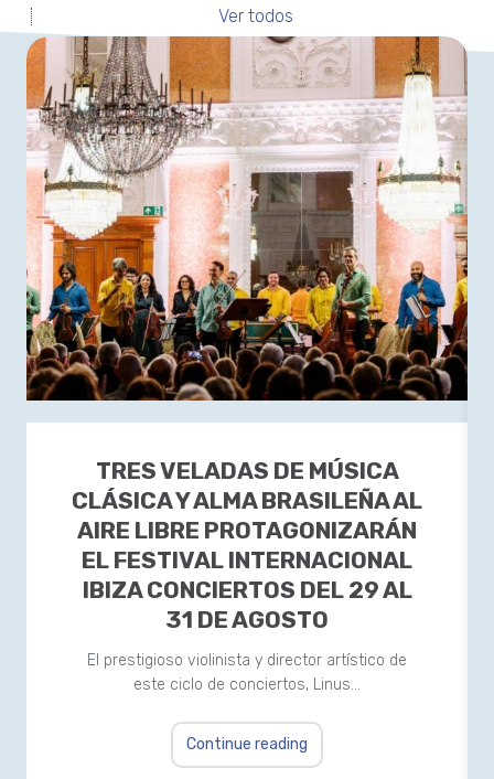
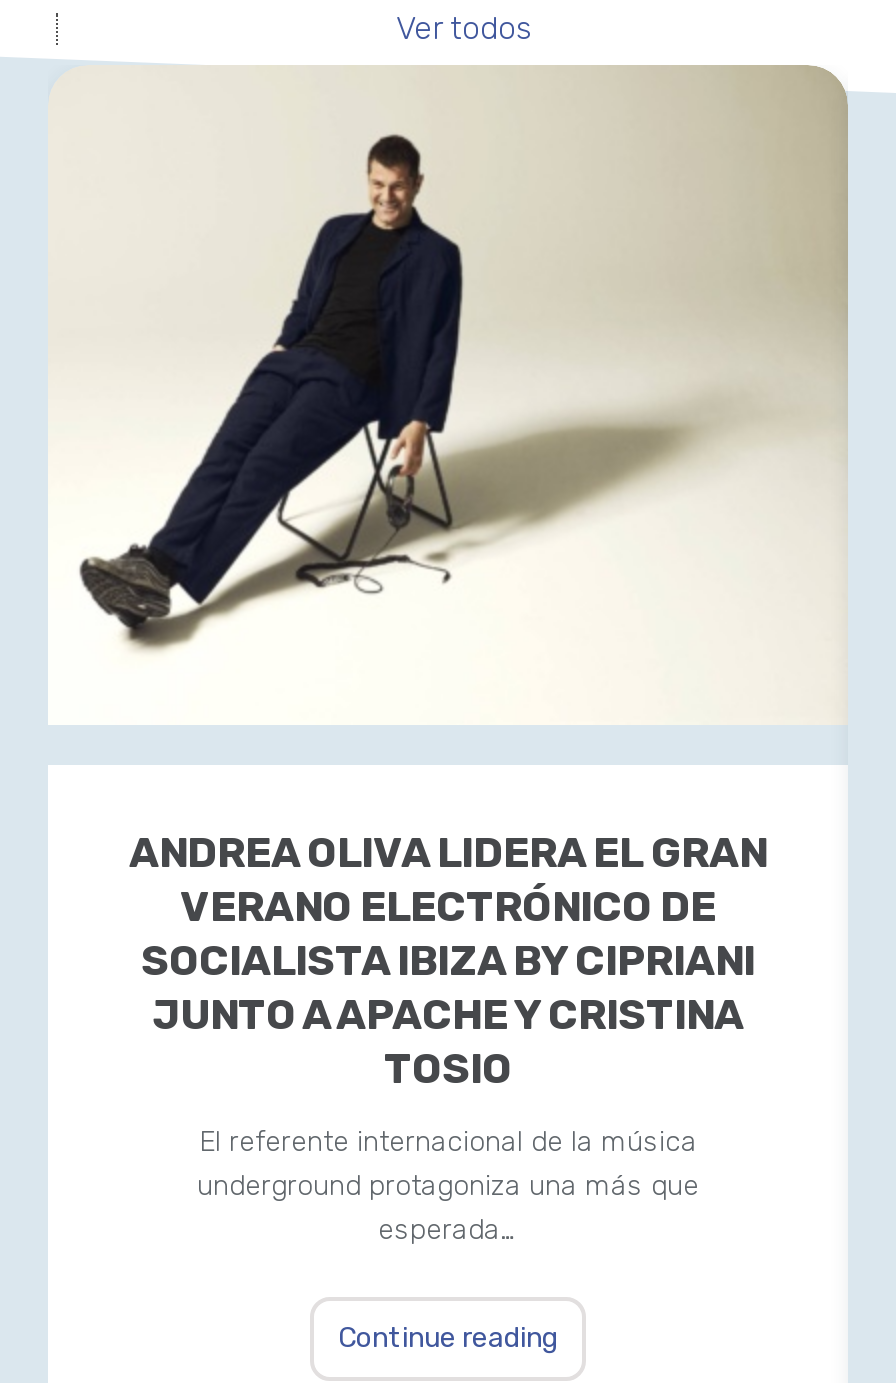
[25,35,469,402] [image] -> [48,65,848,723] [image]
[72,456,422,633] TRES VELADAS DE MÚSICA | CLÁSICA Y ALMA BRASILEÑA AL | AIRE LIBRE PROTAGONIZARÁN | EL FESTIVAL INTERNACIONAL | IBIZA CONCIERTOS DEL 29 AL | 31 DE AGOSTO -> [129,826,767,1092] ANDREA OLIVA LIDERA EL GRAN | VERANO ELECTRÓNICO DE | SOCIALISTA IBIZA BY CIPRIANI | JUNTO A APACHE Y CRISTINA | TOSIO
[87,651,407,694] El prestigioso violinista y director artístico de | este ciclo de conciertos, Linus… -> [197,1124,699,1246] El referente internacional de la música | underground protagoniza una más que | esperada…

